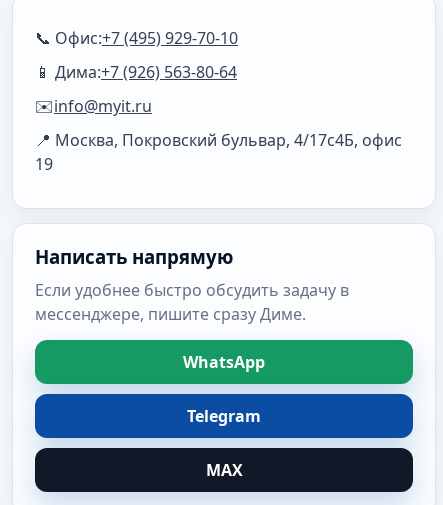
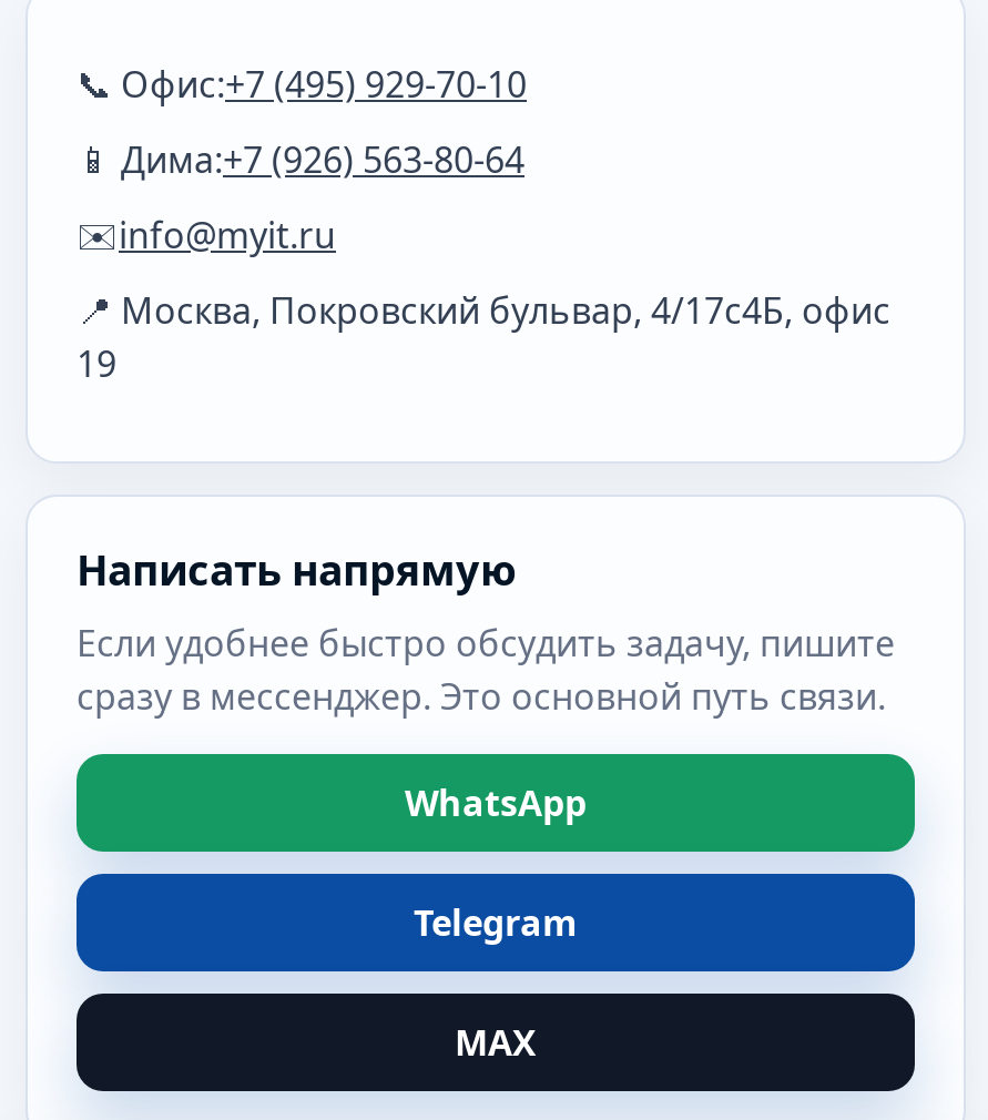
[35,279,349,325] Если удобнее быстро обсудить задачу в | мессенджере, пишите сразу Диме. -> [77,619,895,721] Если удобнее быстро обсудить задачу, пишите | сразу в мессенджер. Это основной путь связи.

